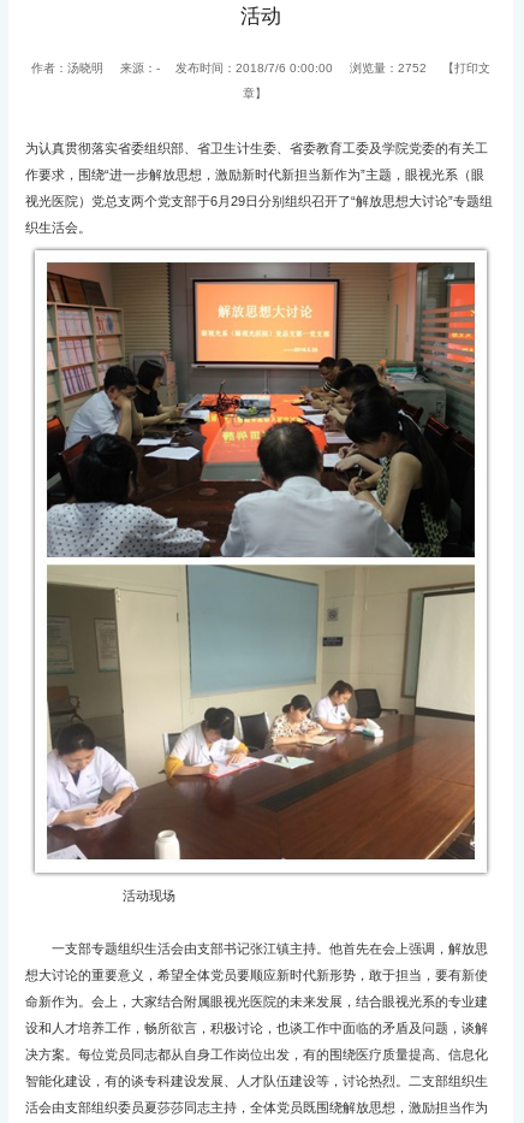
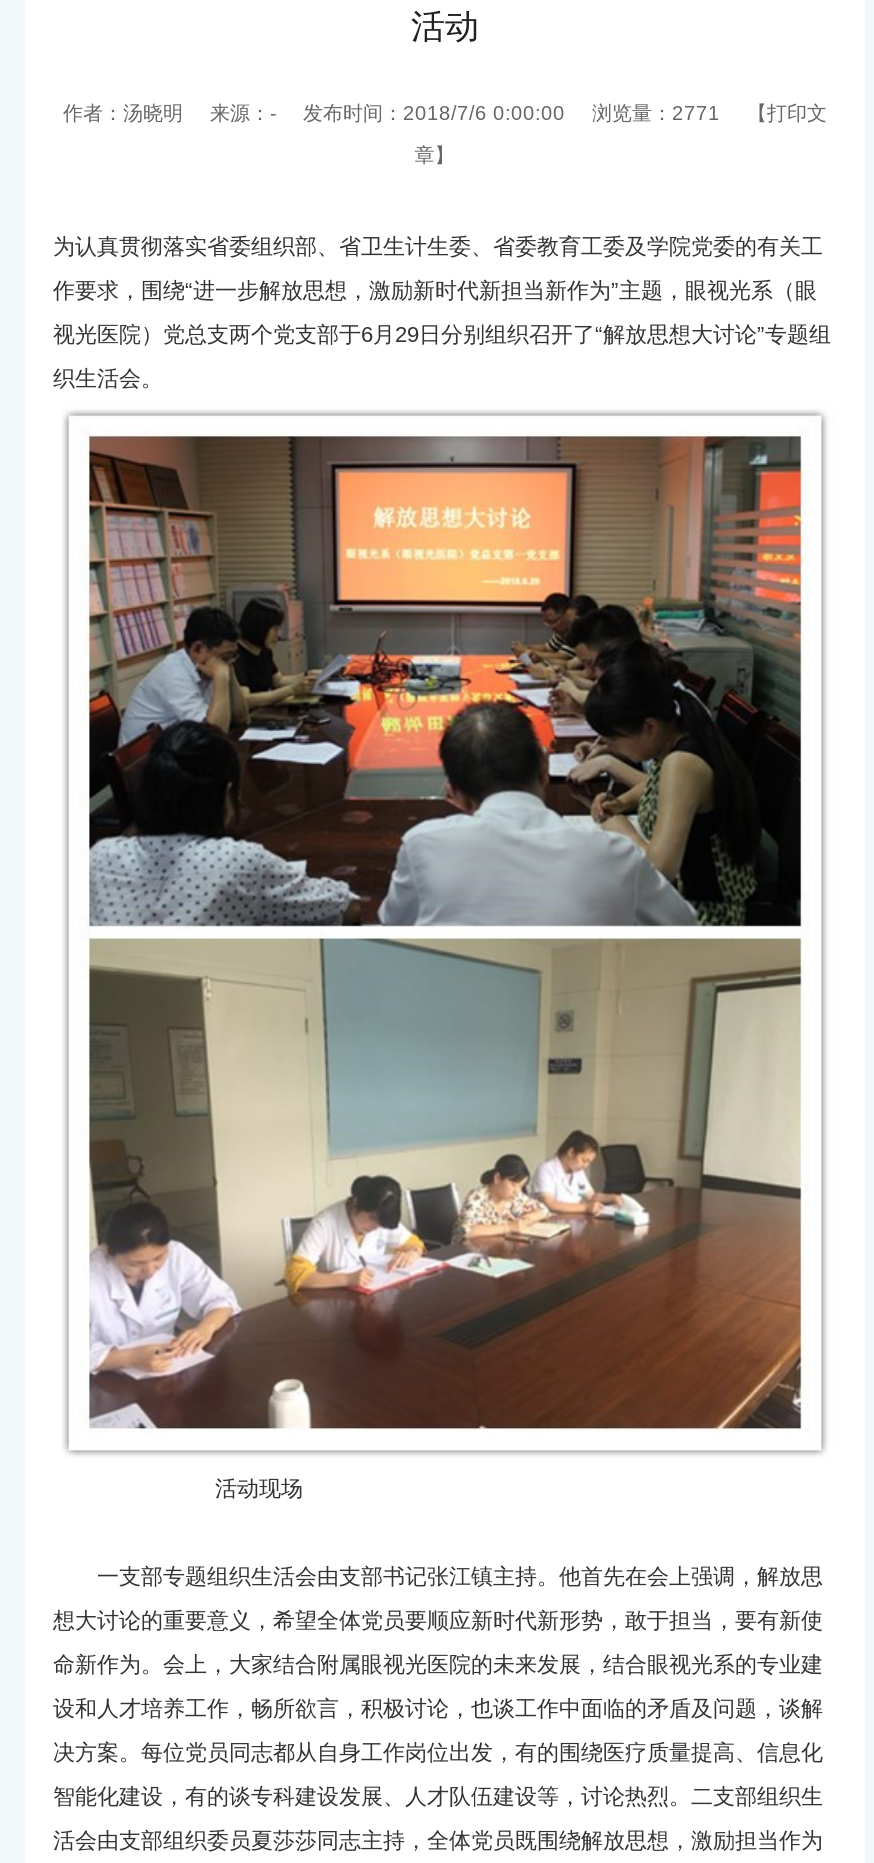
[31,61,490,74] 作者：汤晓明 来源：- 发布时间：2018/7/6 0:00:00 浏览量：2752 【打印文 -> [63,101,827,123] 作者：汤晓明 来源：- 发布时间：2018/7/6 0:00:00 浏览量：2771 【打印文

